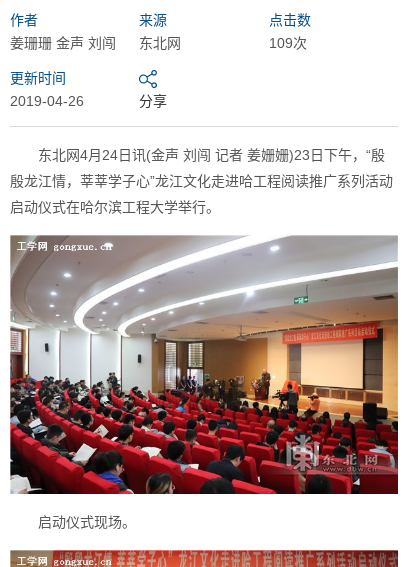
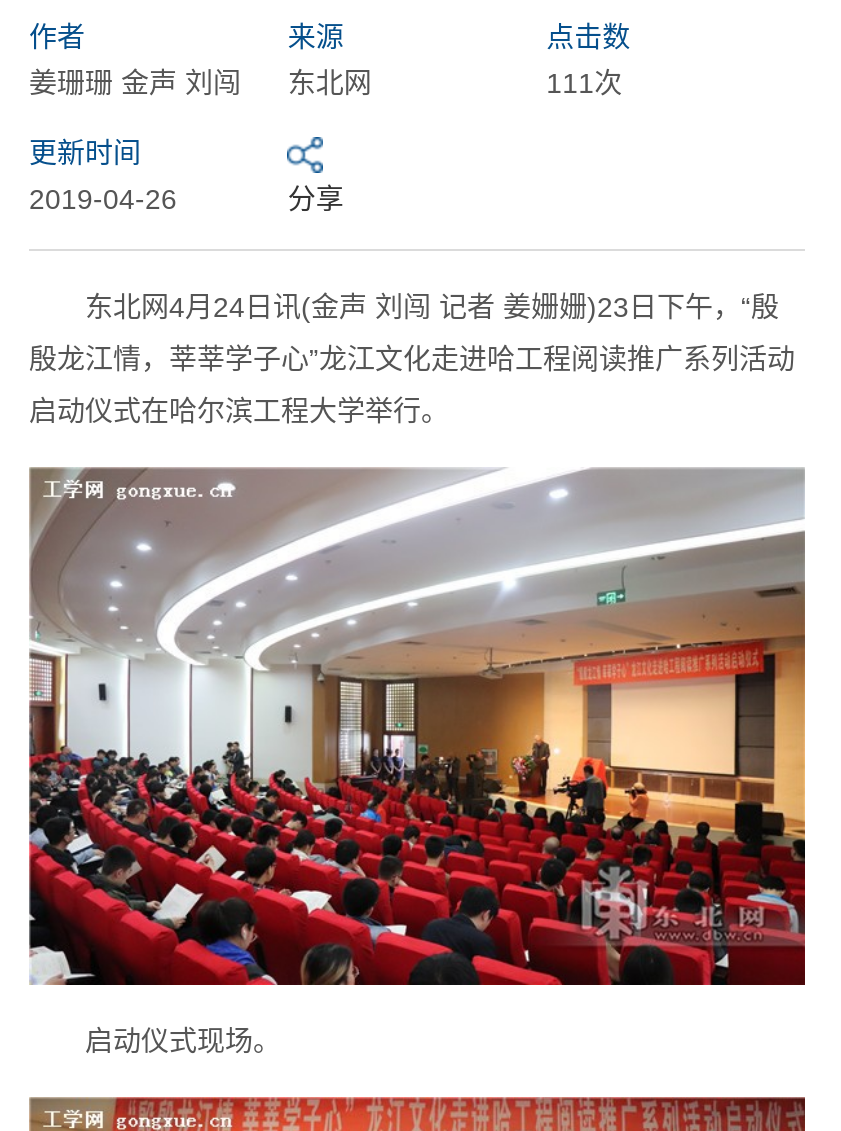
[269,35,307,51] 109次 -> [546,67,622,99] 111次

